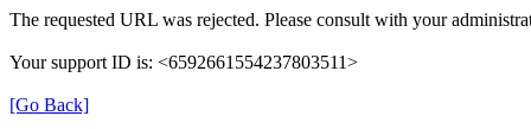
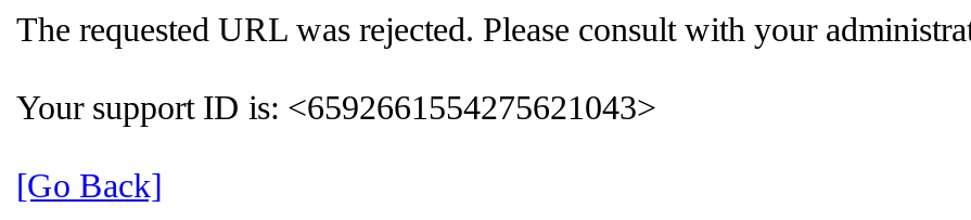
[9,52,358,72] Your support ID is: <6592661554237803511> -> [16,89,656,126] Your support ID is: <6592661554275621043>

